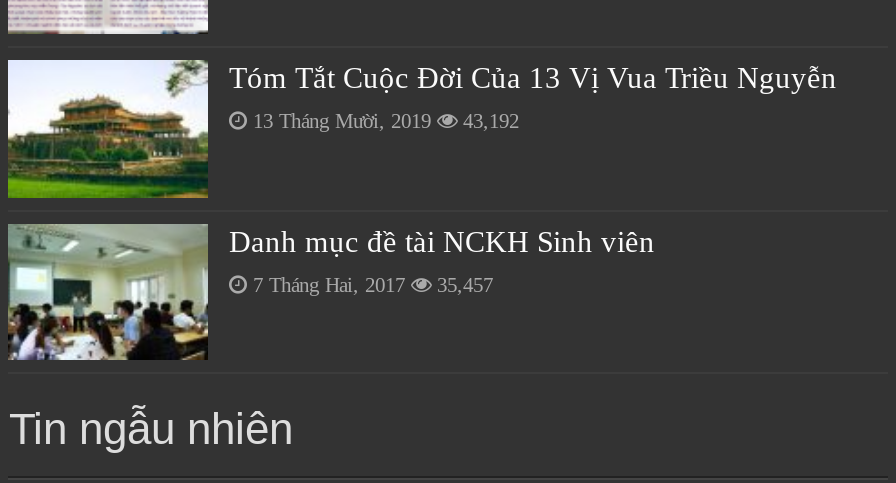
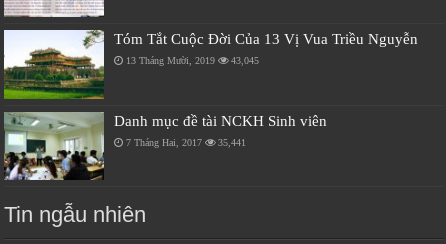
[253,111,519,133] 13 Tháng Mười, 2019 43,192 -> [126,55,259,66] 13 Tháng Mười, 2019 43,045
[253,273,493,295] 7 Tháng Hai, 2017 35,457 -> [126,137,246,148] 7 Tháng Hai, 2017 35,441

